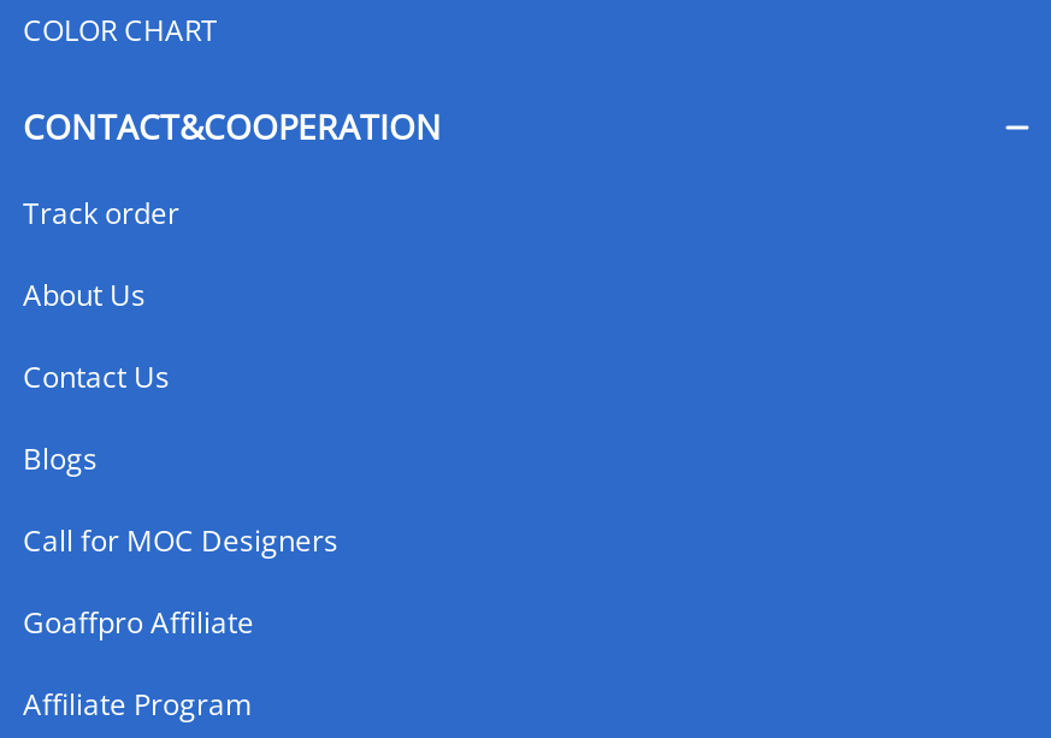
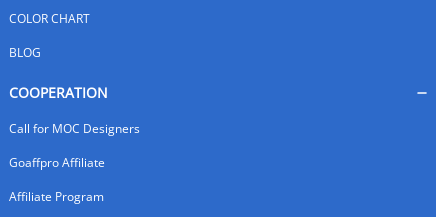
[23,105,442,480] CONTACT&COOPERATION | Track order | About Us | Contact Us | Blogs -> [9,44,108,102] BLOG | COOPERATION

